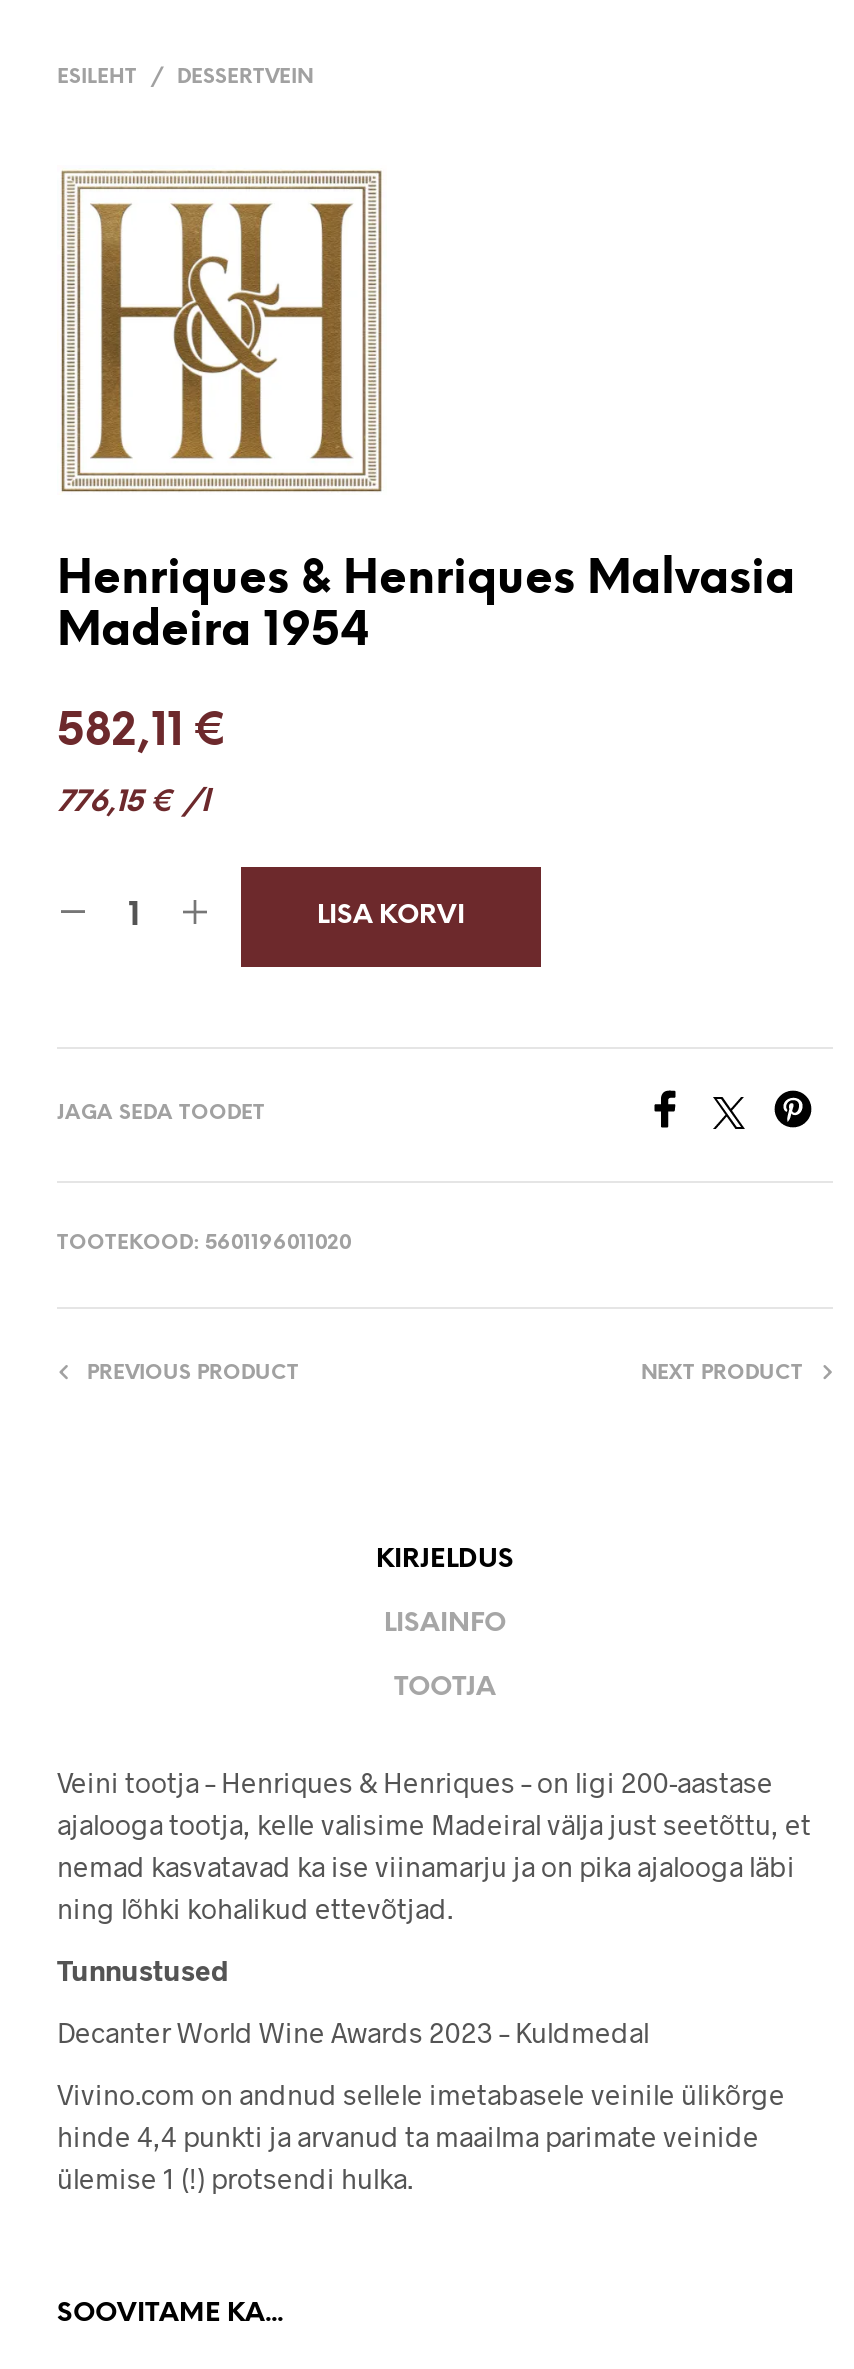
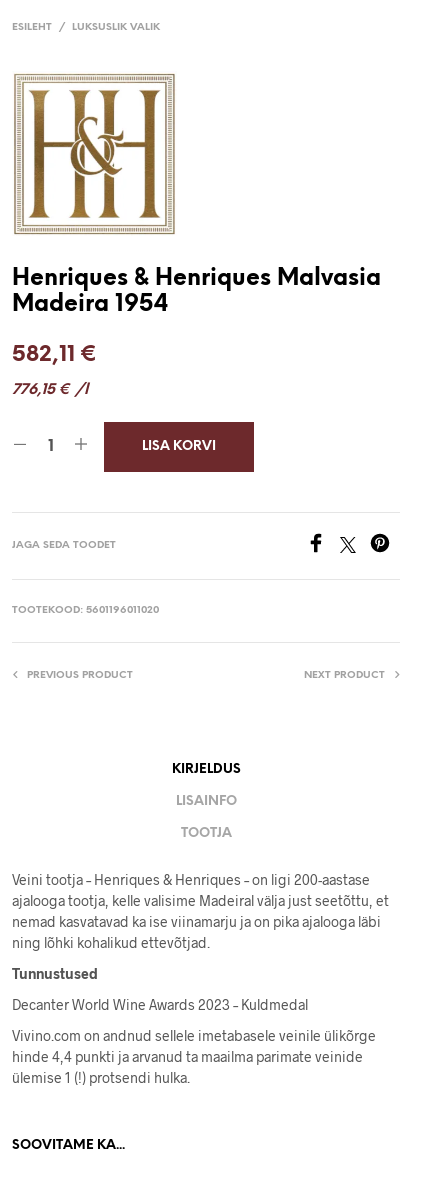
[177,67,313,89] DESSERTVEIN -> [72,22,160,33] LUKSUSLIK VALIK

